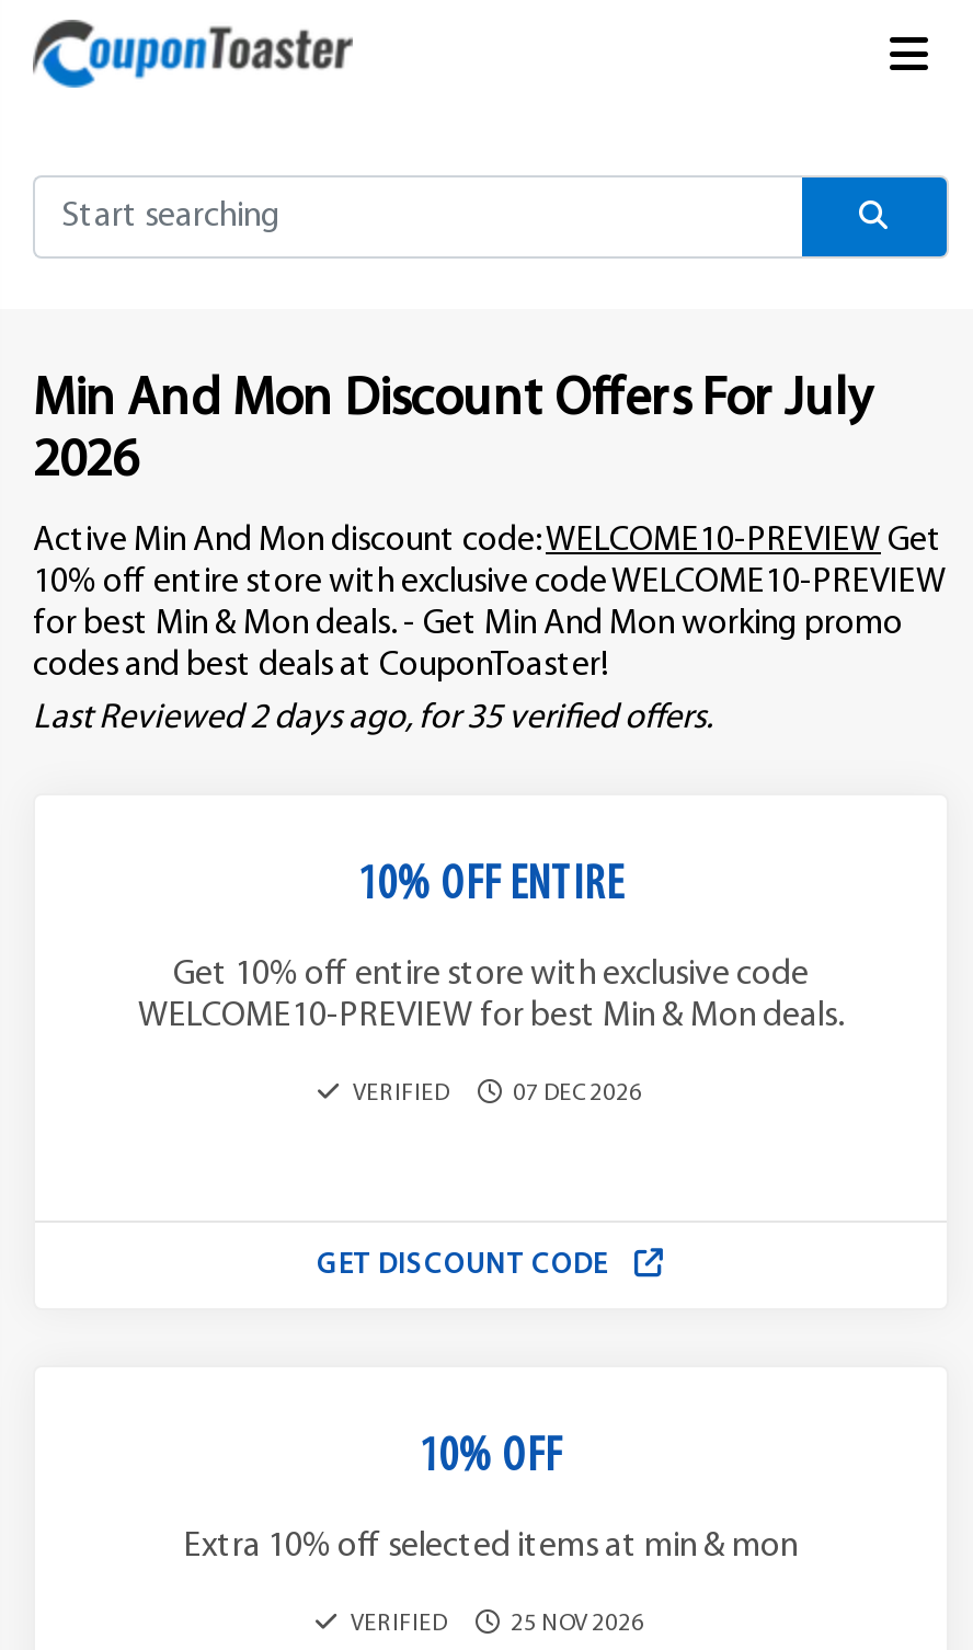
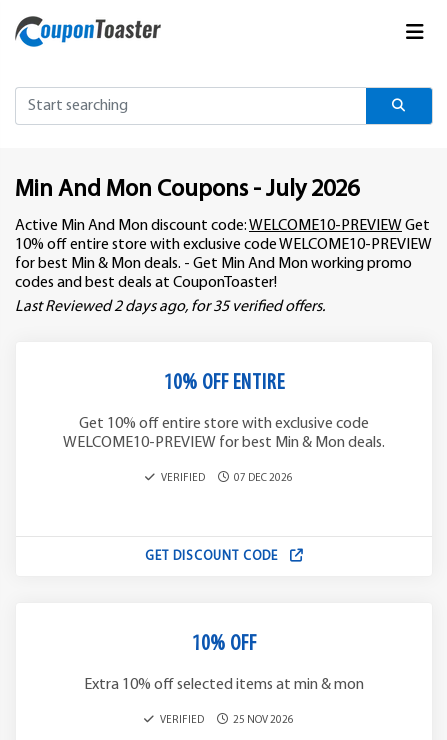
[33,375,872,489] Min And Mon Discount Offers For July | 2026 -> [15,178,359,202] Min And Mon Coupons - July 2026

